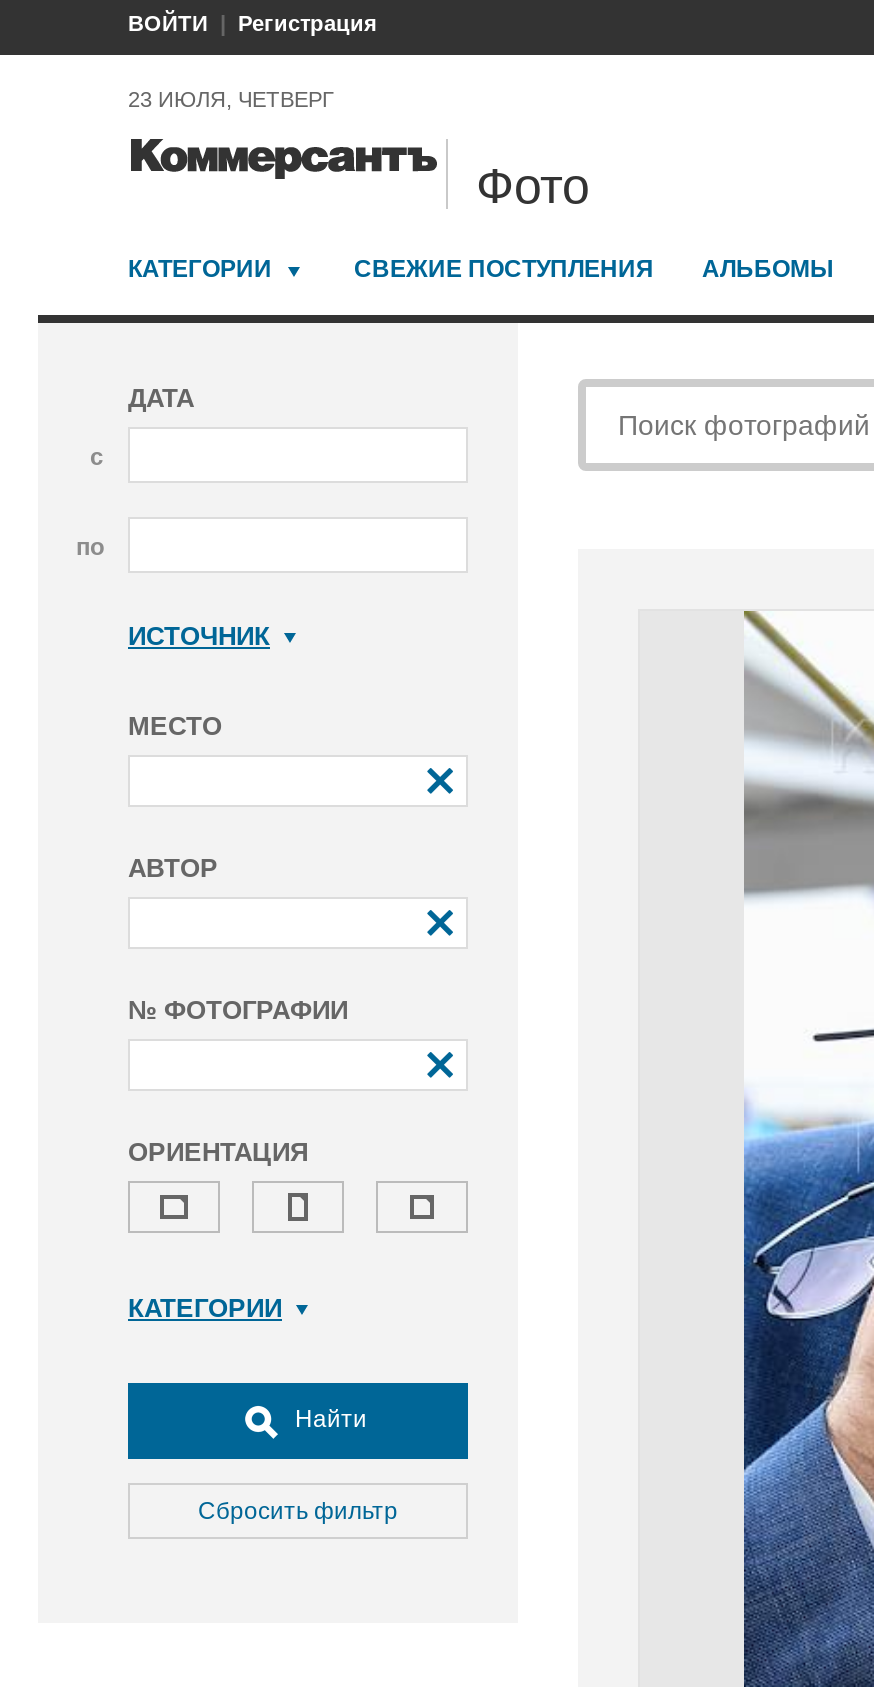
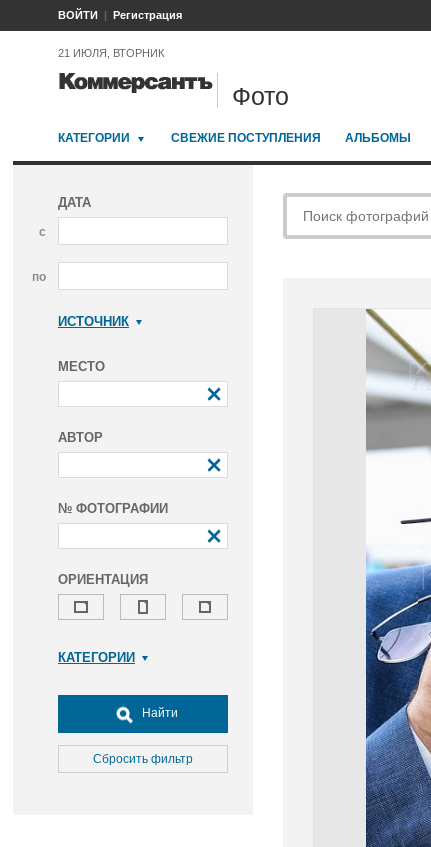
[128,87,334,111] 23 ИЮЛЯ, ЧЕТВЕРГ -> [58,47,164,59] 21 ИЮЛЯ, ВТОРНИК

